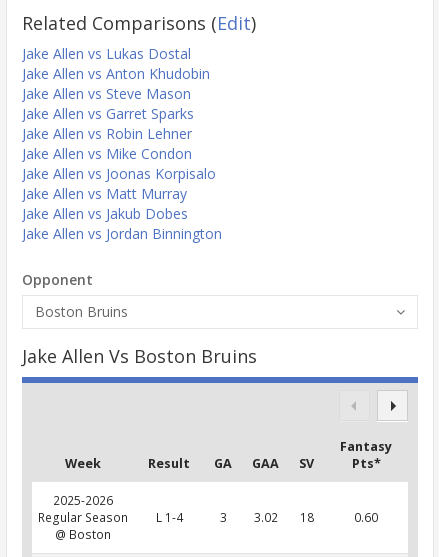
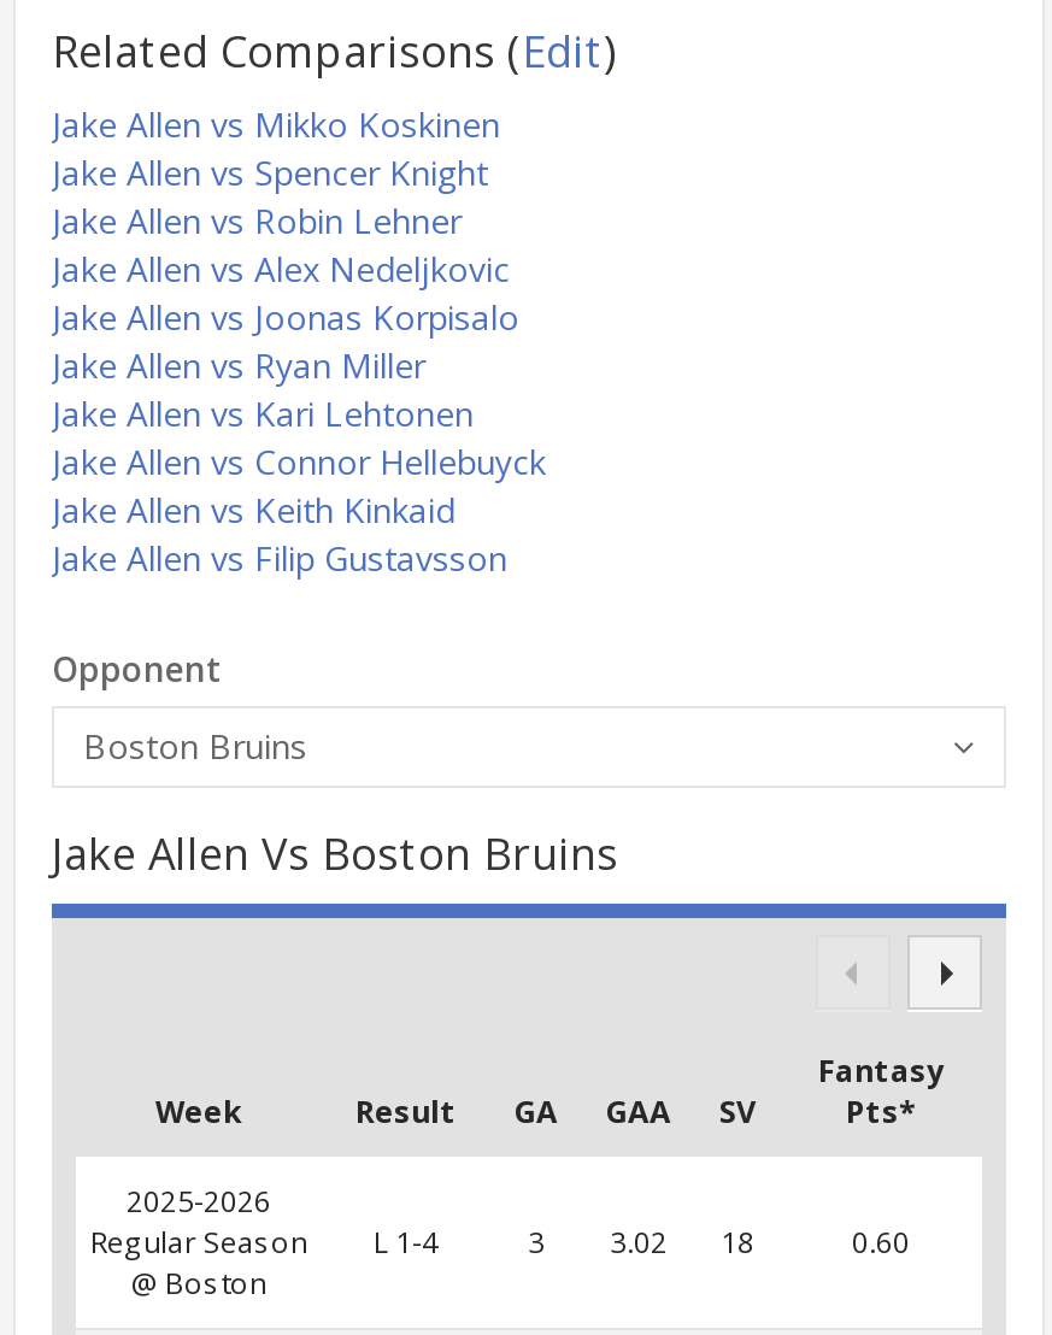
[22,44,210,123] Jake Allen vs Lukas Dostal | Jake Allen vs Anton Khudobin | Jake Allen vs Steve Mason | Jake Allen vs Garret Sparks -> [52,101,500,195] Jake Allen vs Mikko Koskinen | Jake Allen vs Spencer Knight
moved [22,124,192,143] -> [52,198,462,243]: Jake Allen vs Robin Lehner
[22,144,192,163] Jake Allen vs Mike Condon -> [52,246,510,292] Jake Allen vs Alex Nedeljkovic
moved [22,164,216,183] -> [52,294,519,340]: Jake Allen vs Joonas Korpisalo
[22,184,222,243] Jake Allen vs Matt Murray | Jake Allen vs Jakub Dobes | Jake Allen vs Jordan Binnington -> [52,342,546,581] Jake Allen vs Ryan Miller | Jake Allen vs Kari Lehtonen | Jake Allen vs Connor Hellebuyck | Jake Allen vs Keith Kinkaid | Jake Allen vs Filip Gustavsson

